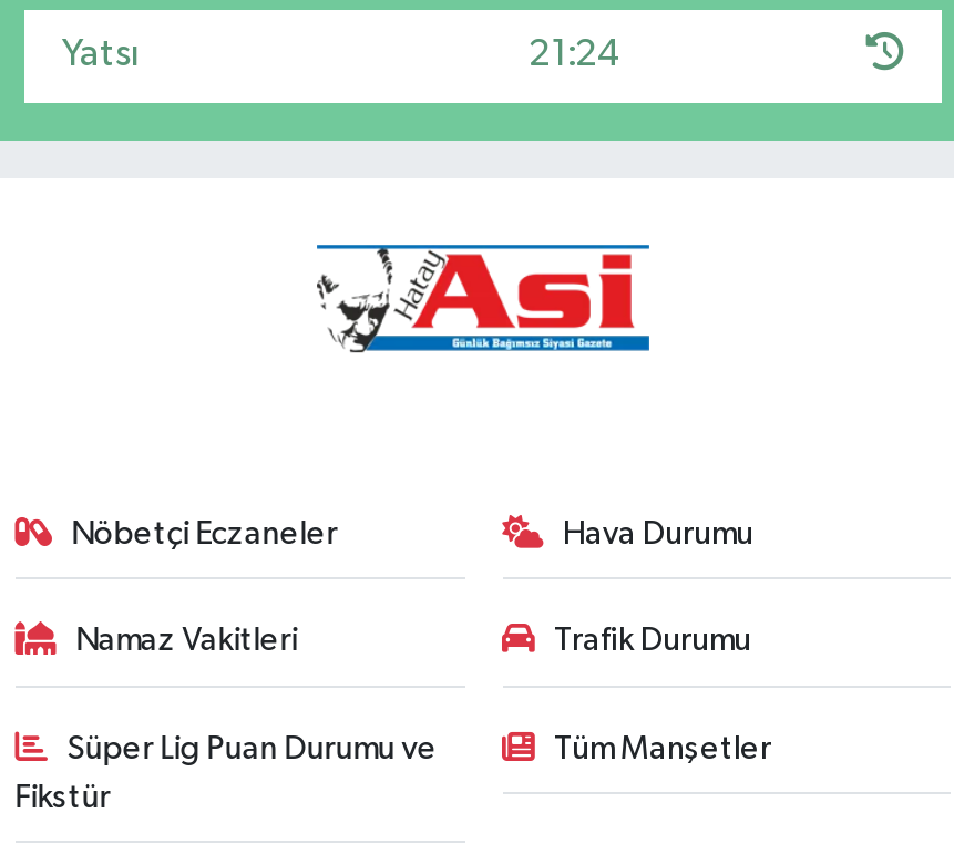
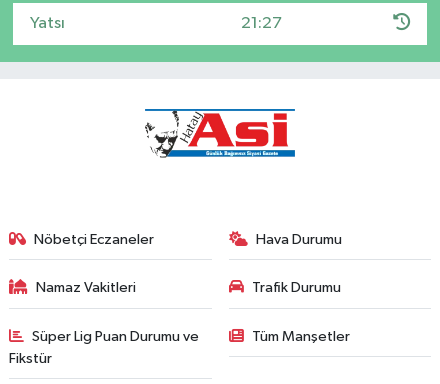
[529,37,622,74] 21:24 -> [241,15,282,32] 21:27

